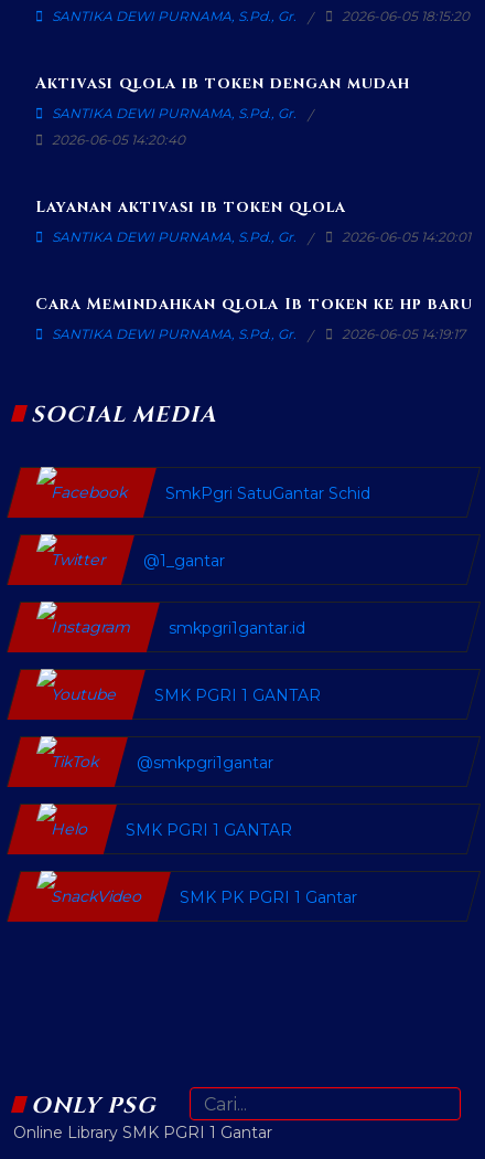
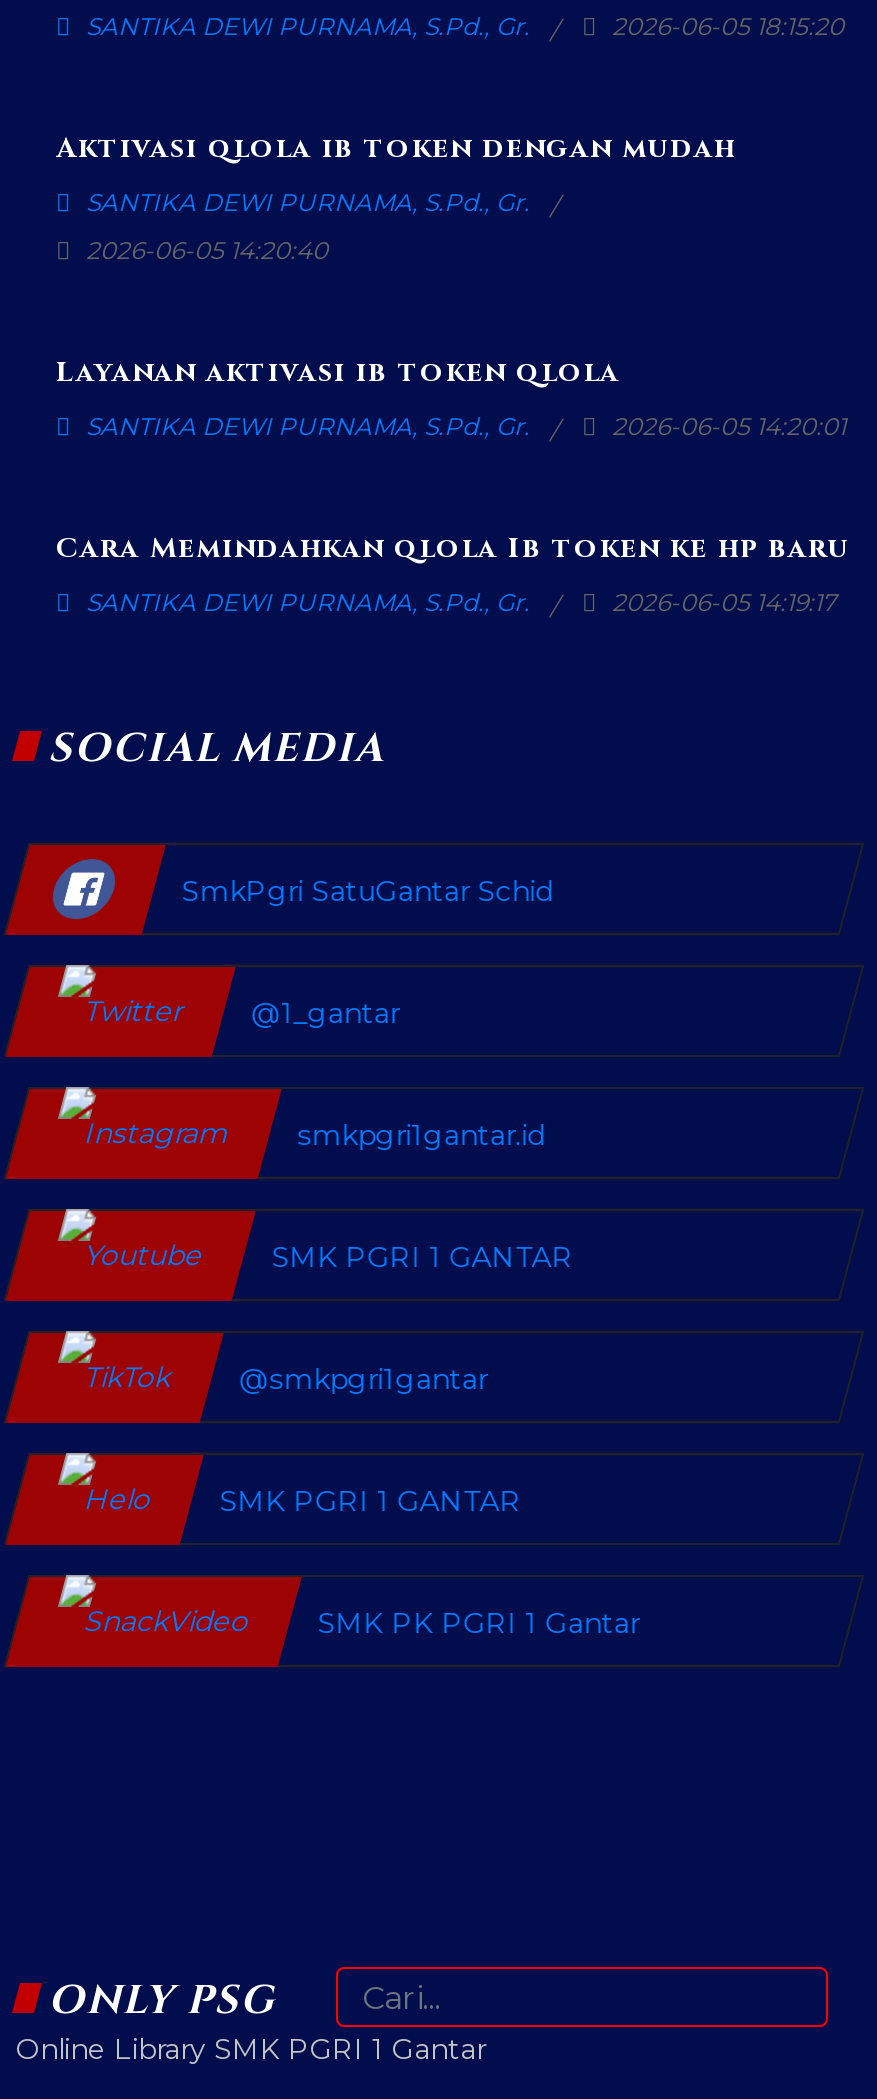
[33,466,157,519] [image] -> [50,843,274,935] [image]

